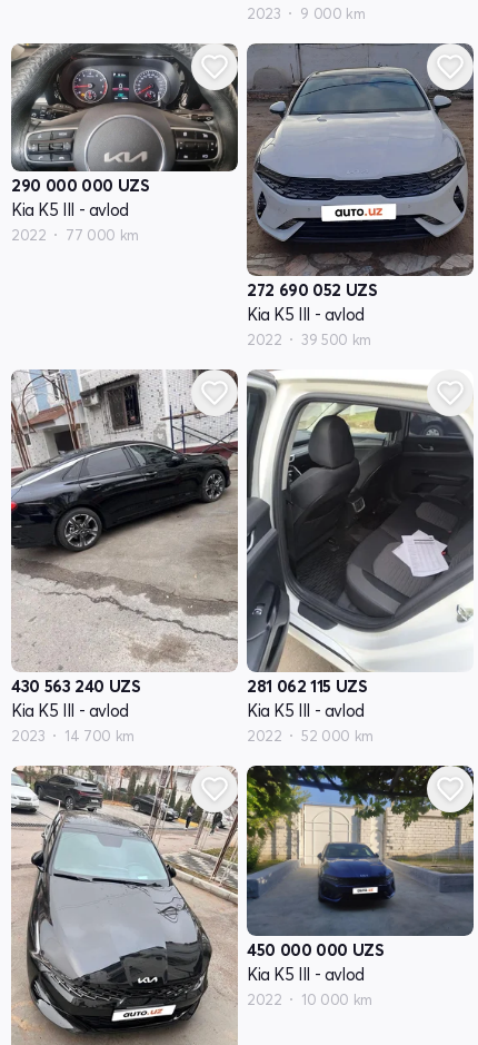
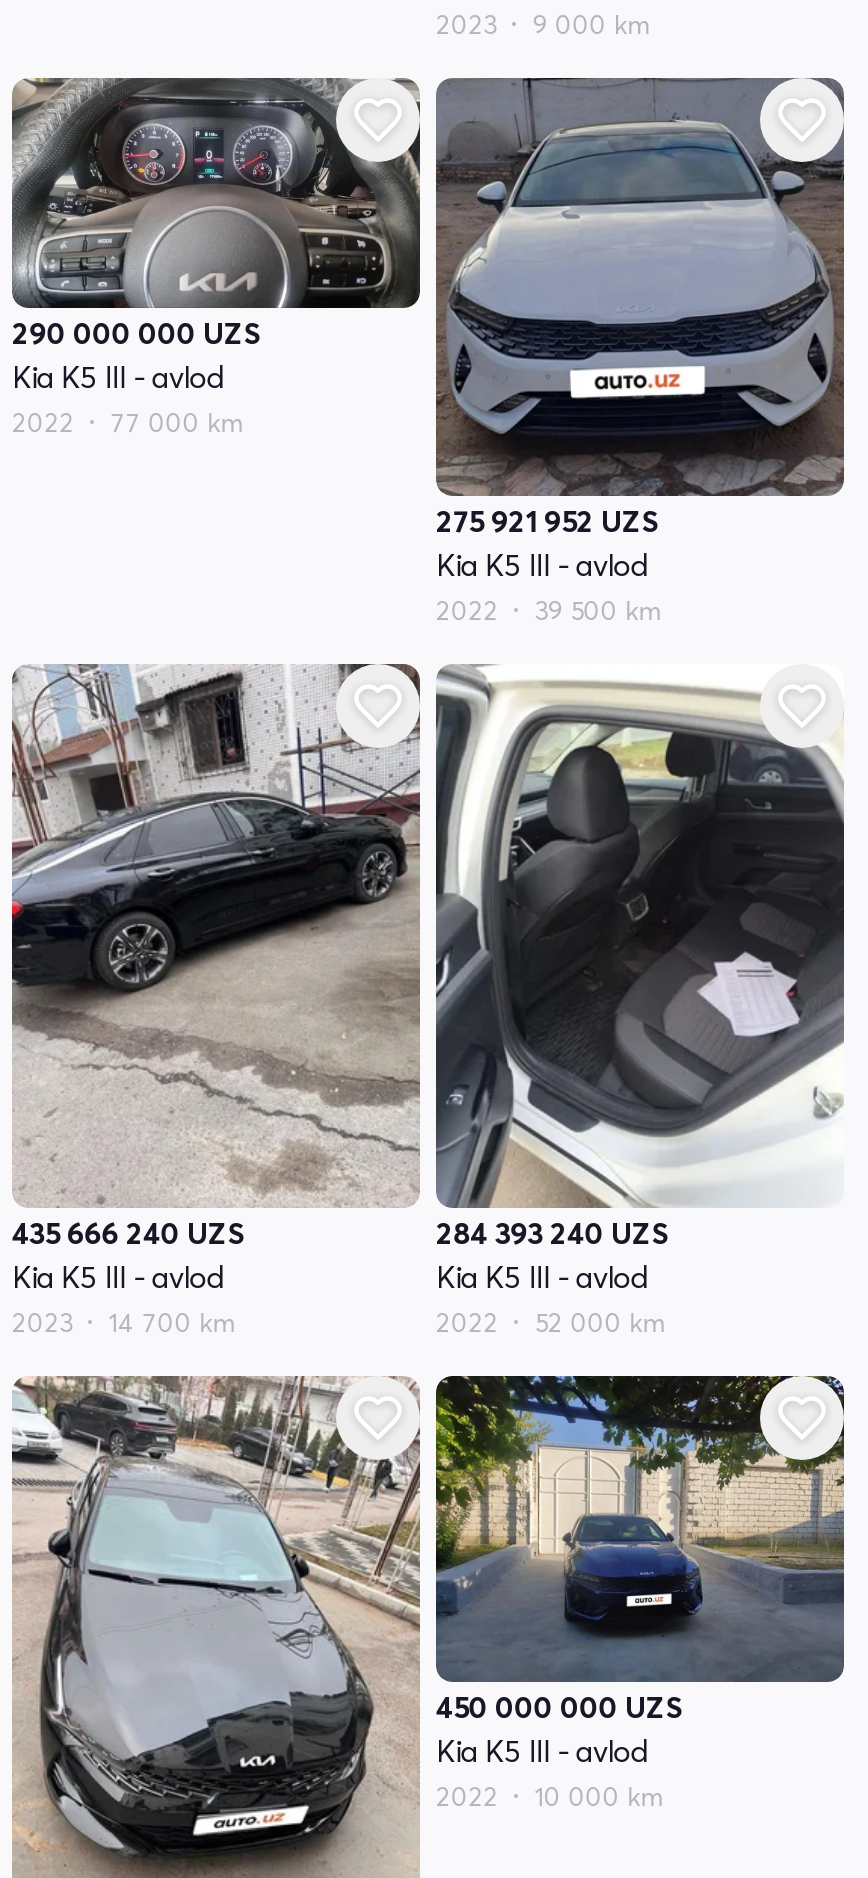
[247,279,377,300] 272 690 052 UZS -> [436,502,659,540] 275 921 952 UZS
[11,676,141,697] 430 563 240 UZS -> [12,1214,245,1252] 435 666 240 UZS
[247,676,367,697] 281 062 115 UZS -> [436,1214,669,1252] 284 393 240 UZS

